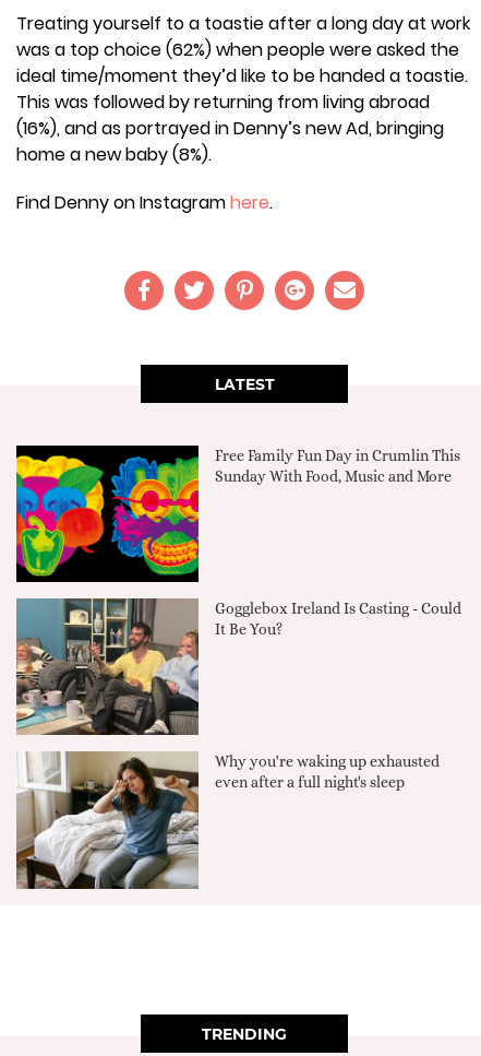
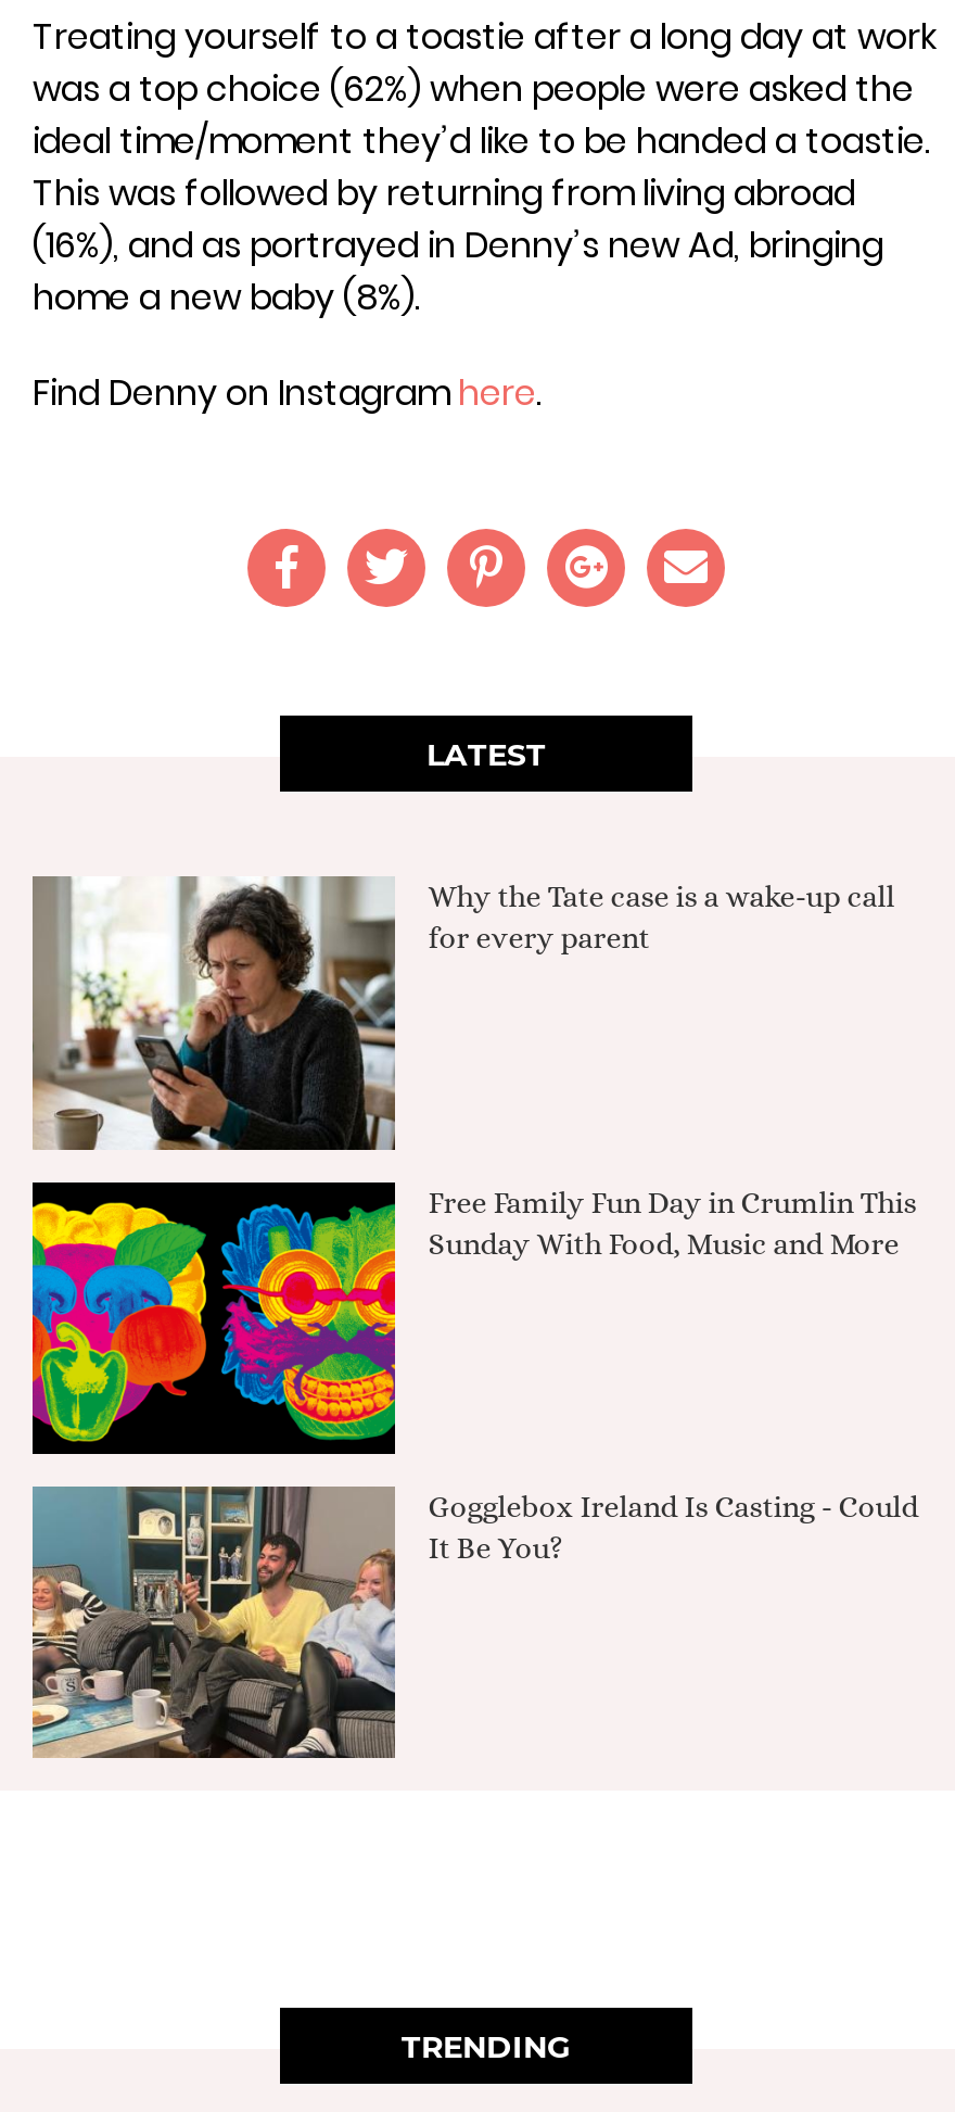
none -> [30,875,895,1151] [image] | Why the Tate case is a wake-up call | for every parent
moved [15,446,462,638] -> [30,1184,919,1565]: [image] | Free Family Fun Day in Crumlin This | Sunday With Food, Music and More | Gogglebox Ireland Is Casting - Could | It Be You?
moved [14,597,201,737] -> [28,1483,399,1761]: [image]
[15,751,440,890] [image] | Why you're waking up exhausted | even after a full night's sleep -> none

